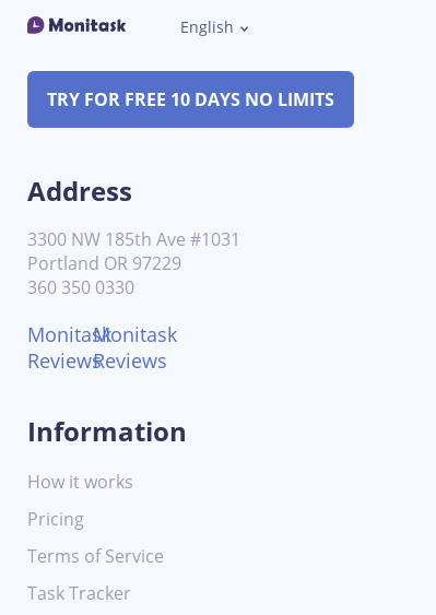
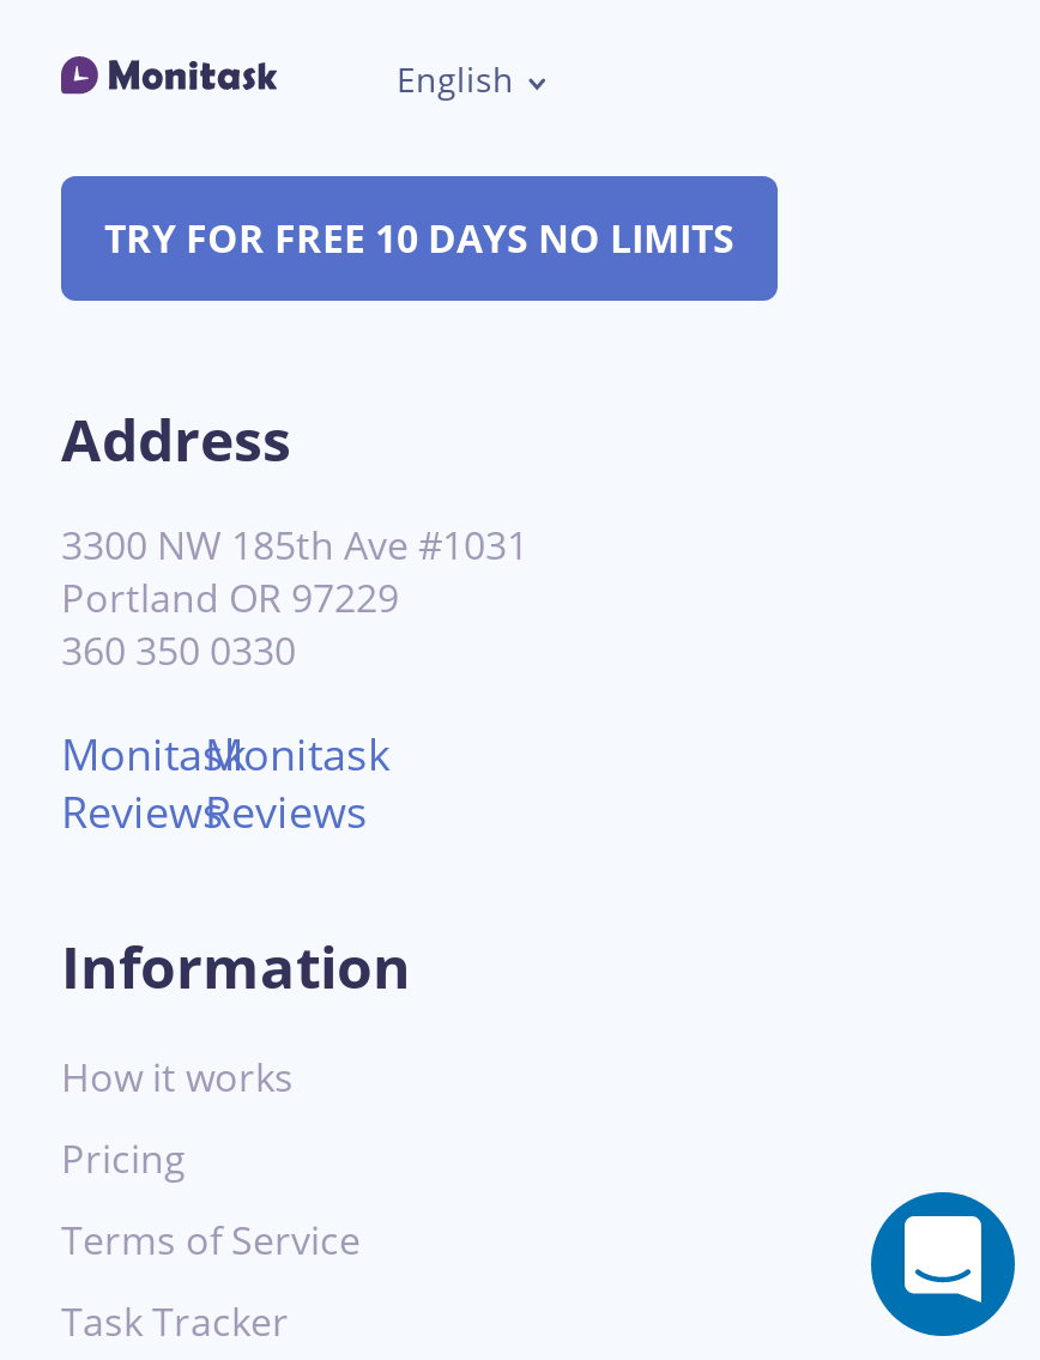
none -> [869,1190,1017,1338] [image]

